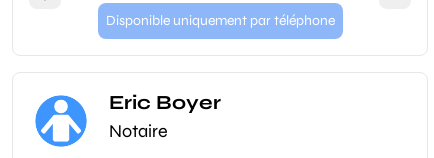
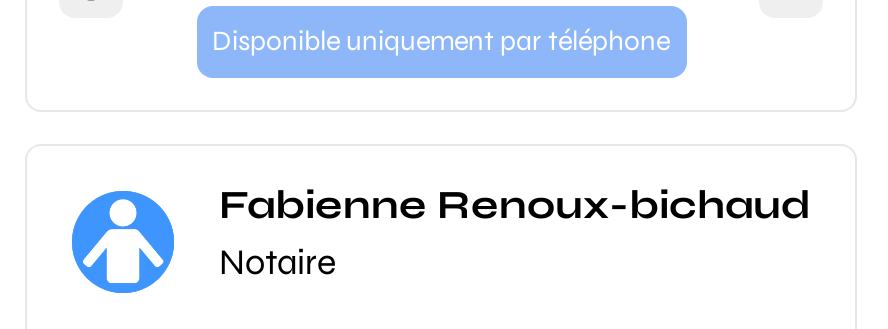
[109,90,221,115] Eric Boyer -> [219,180,811,230] Fabienne Renoux-bichaud

